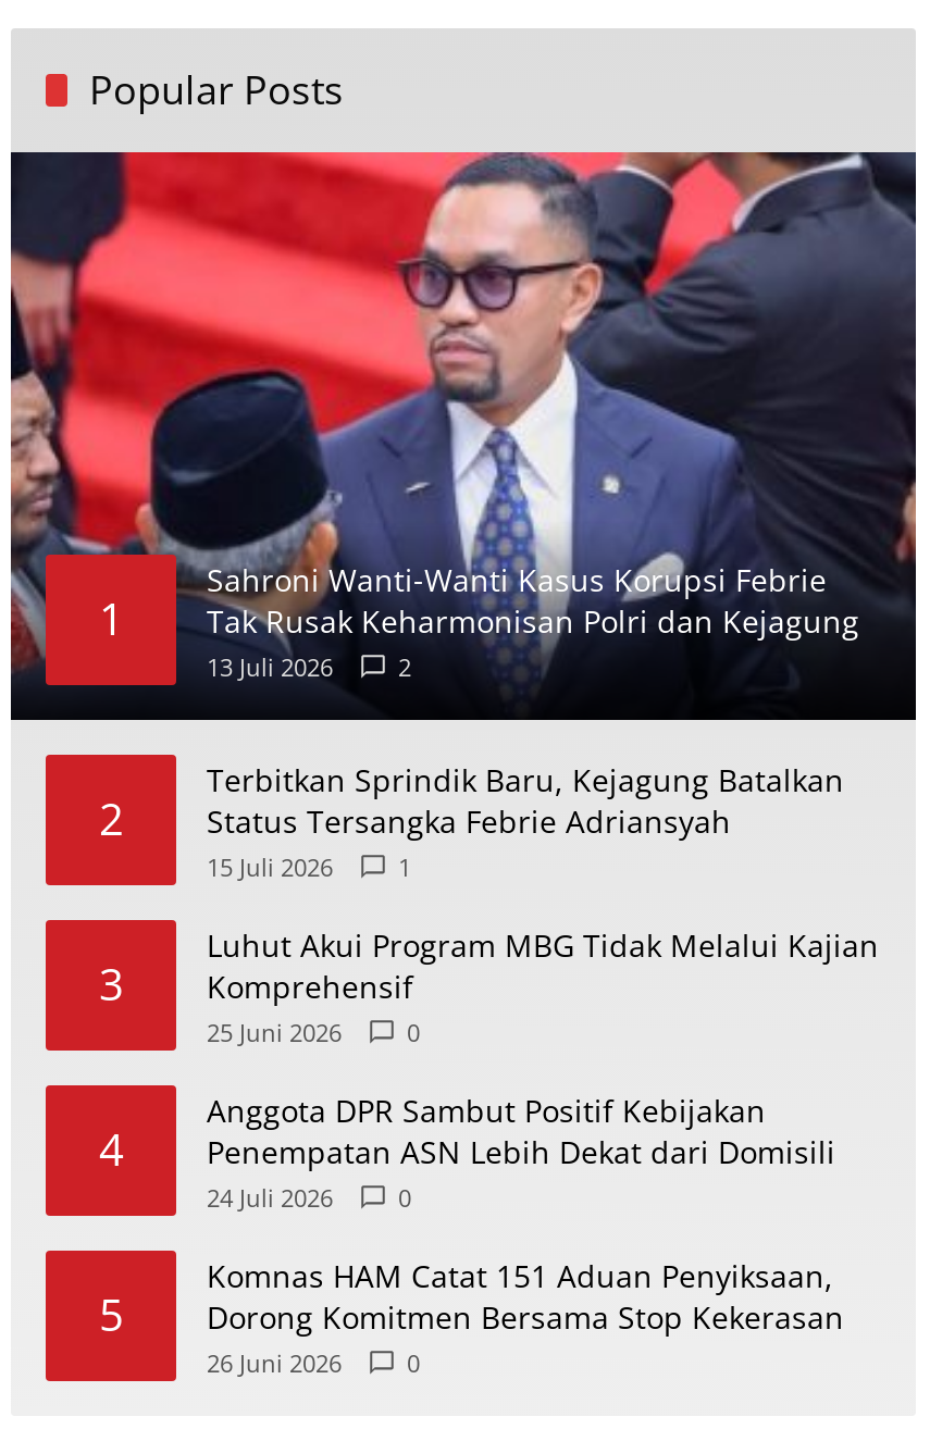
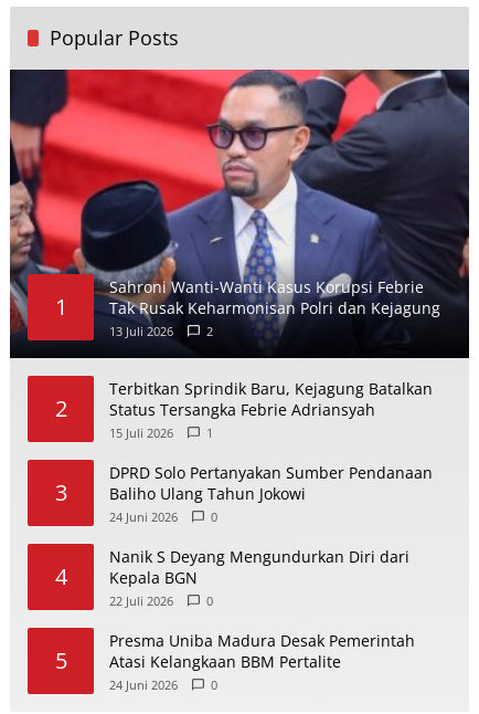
[207,925,879,1049] Luhut Akui Program MBG Tidak Melalui Kajian | Komprehensif | 25 Juni 2026 -> [109,462,433,525] DPRD Solo Pertanyakan Sumber Pendanaan | Baliho Ulang Tahun Jokowi | 24 Juni 2026
[207,1090,835,1214] Anggota DPR Sambut Positif Kebijakan | Penempatan ASN Lebih Dekat dari Domisili | 24 Juli 2026 -> [109,546,409,609] Nanik S Deyang Mengundurkan Diri dari | Kepala BGN | 22 Juli 2026
[207,1255,844,1379] Komnas HAM Catat 151 Aduan Penyiksaan, | Dorong Komitmen Bersama Stop Kekerasan | 26 Juni 2026 -> [109,630,415,693] Presma Uniba Madura Desak Pemerintah | Atasi Kelangkaan BBM Pertalite | 24 Juni 2026

